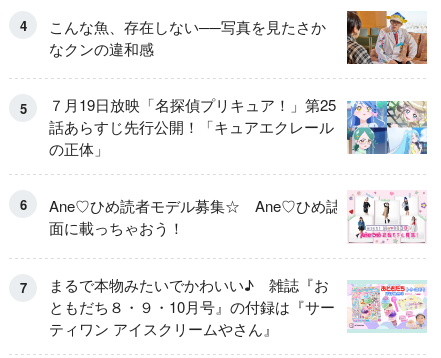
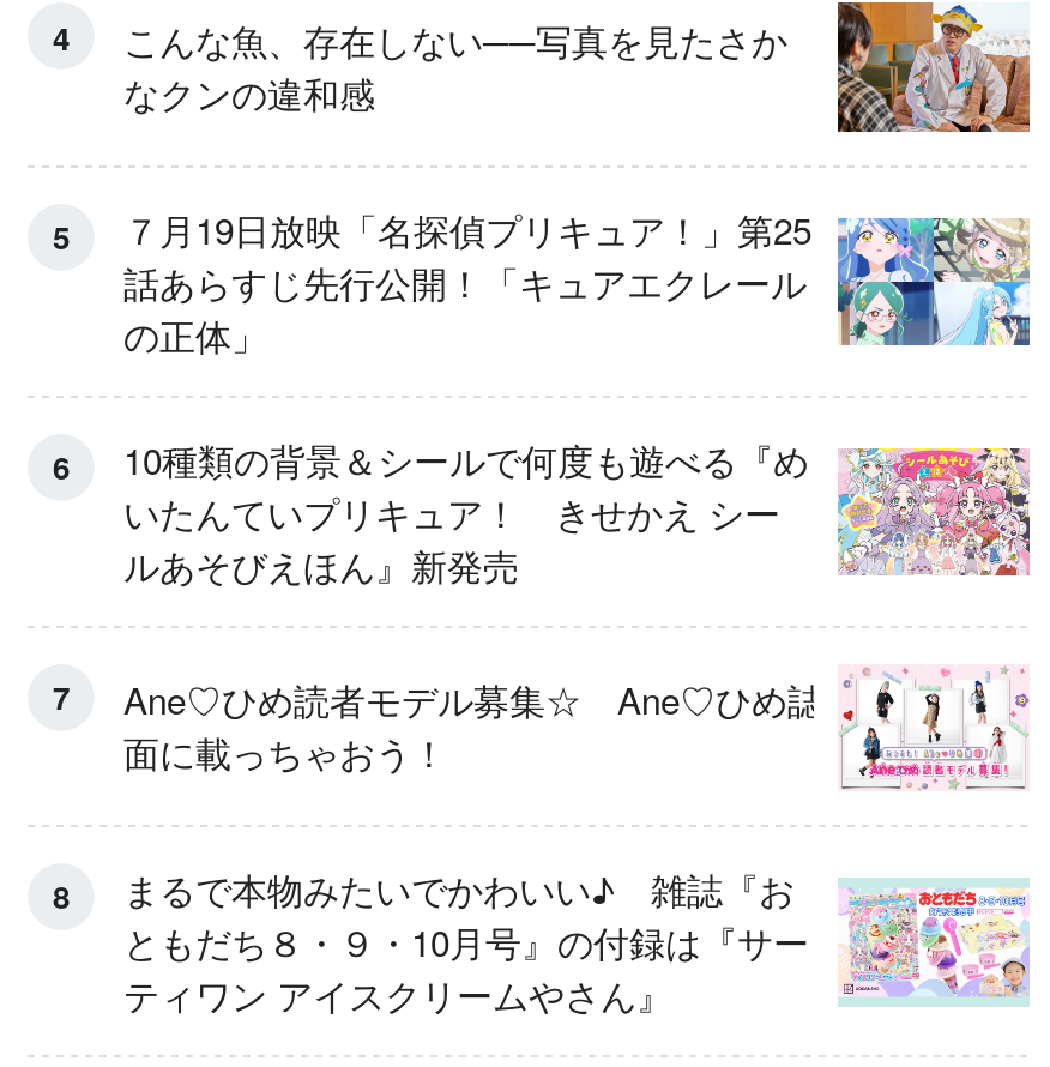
none -> [123,433,1032,589] [image] | 10種類の背景＆シールで何度も遊べる『め | いたんていプリキュア！ きせかえ シー | ルあそびえほん』新発売

